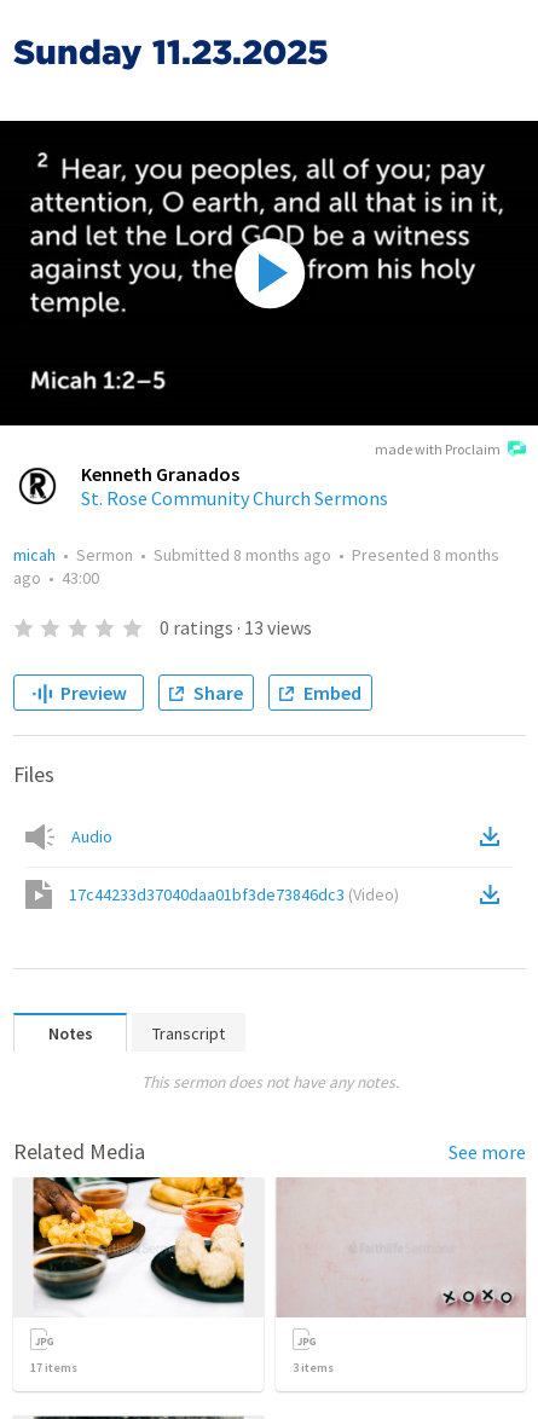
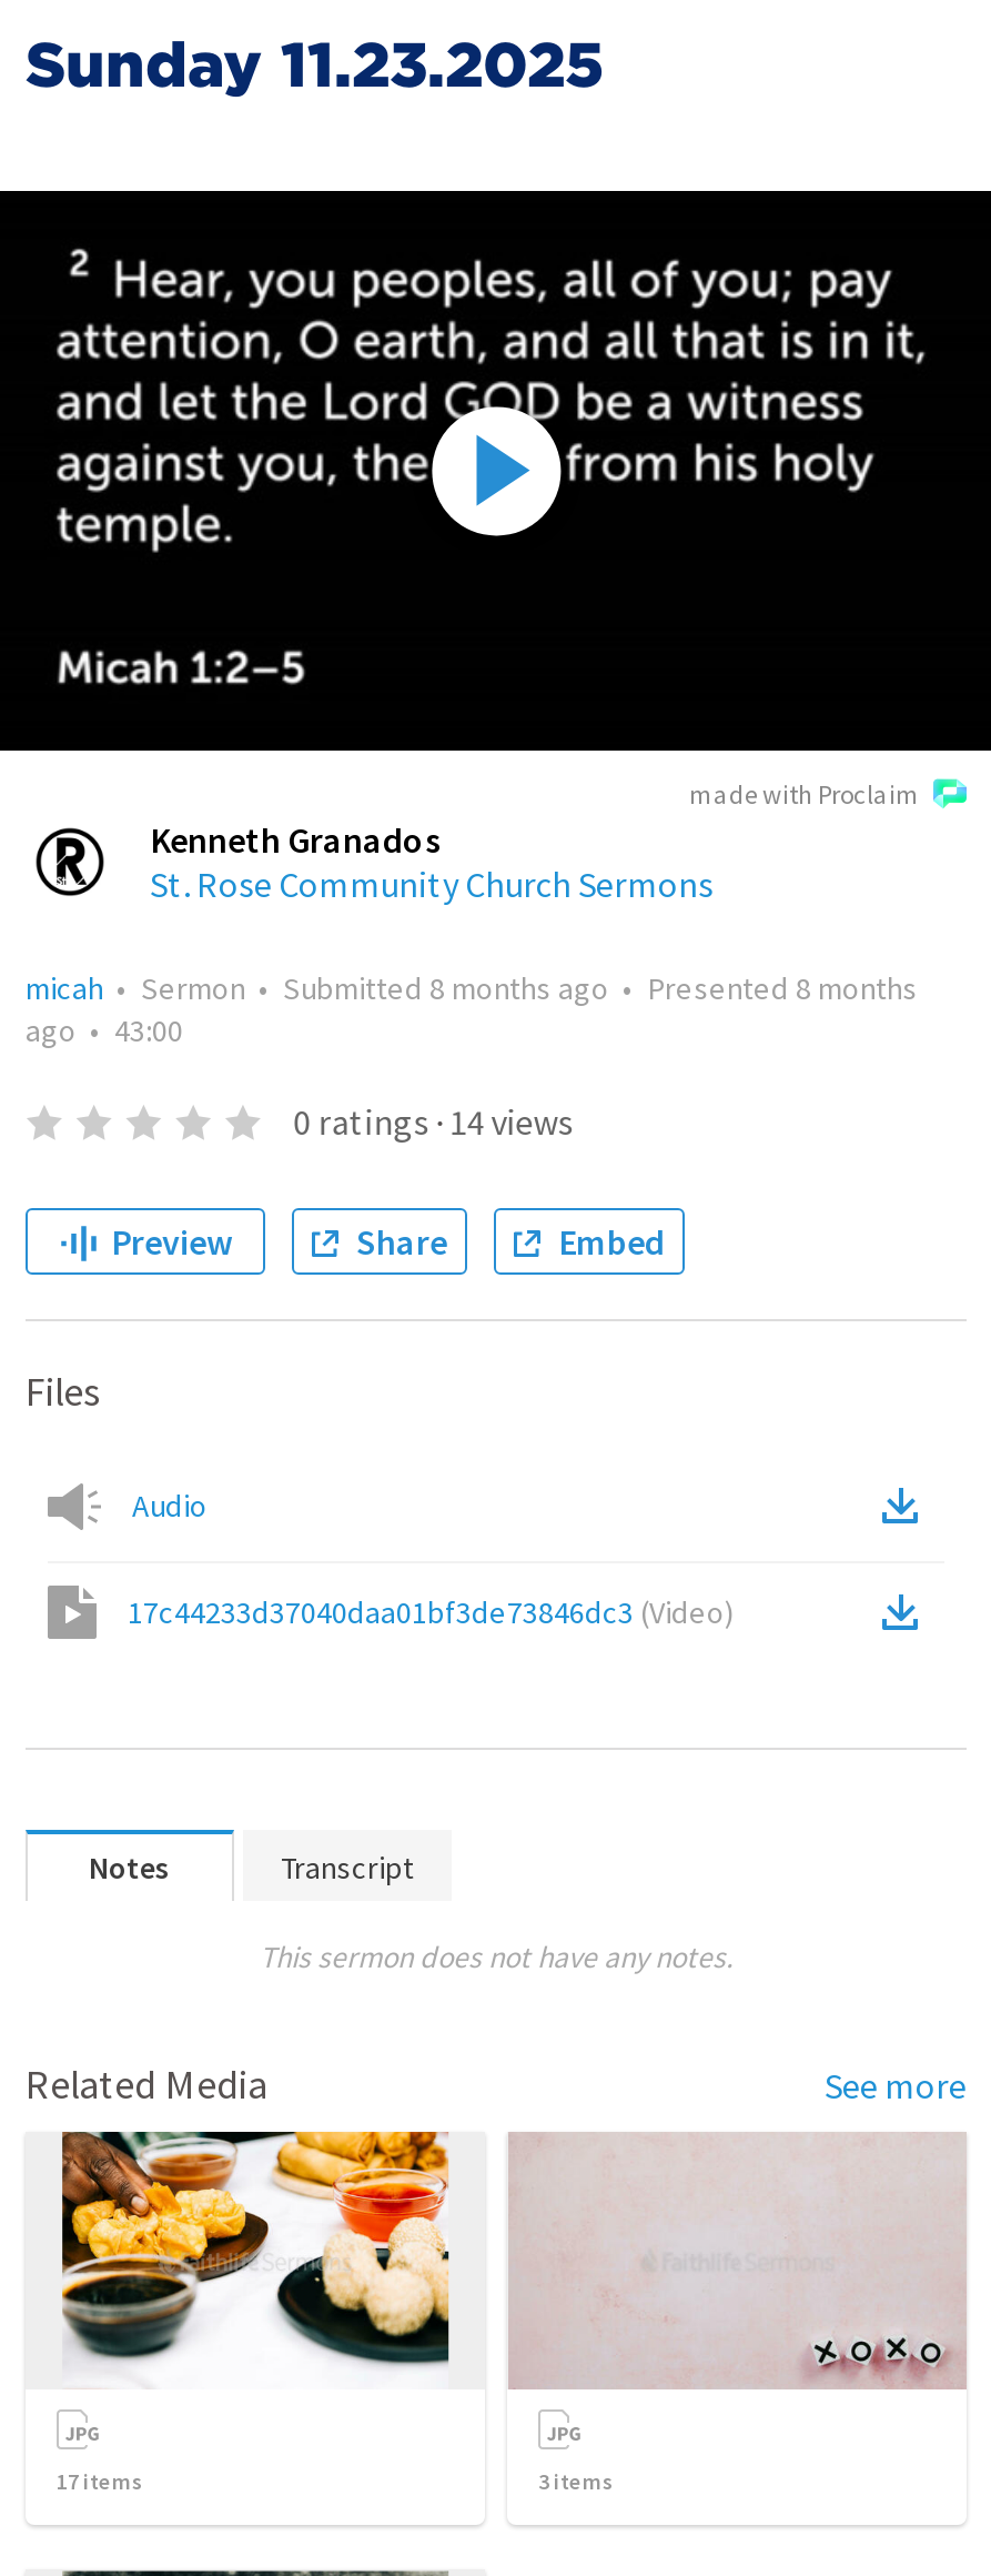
[159,615,312,639] 0 ratings · 13 views -> [293,1099,573,1144] 0 ratings · 14 views

